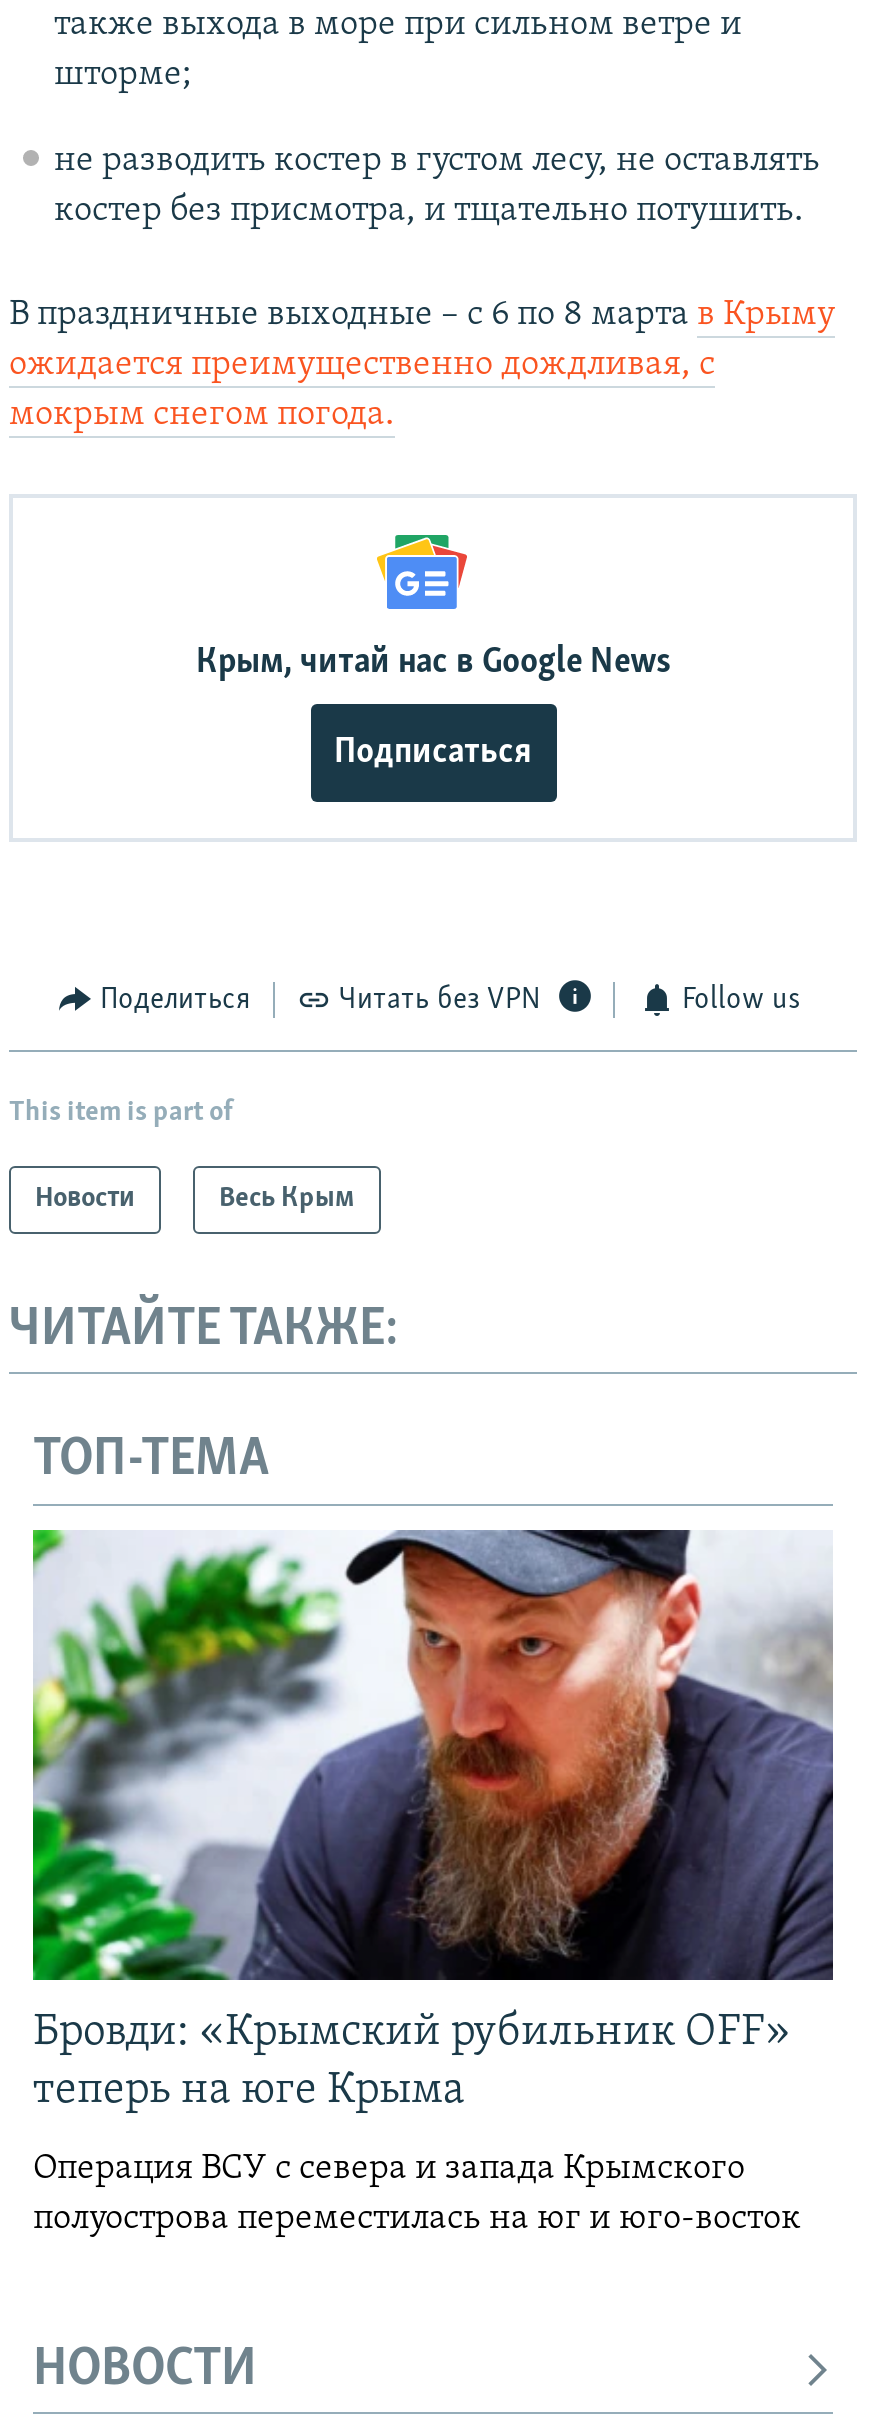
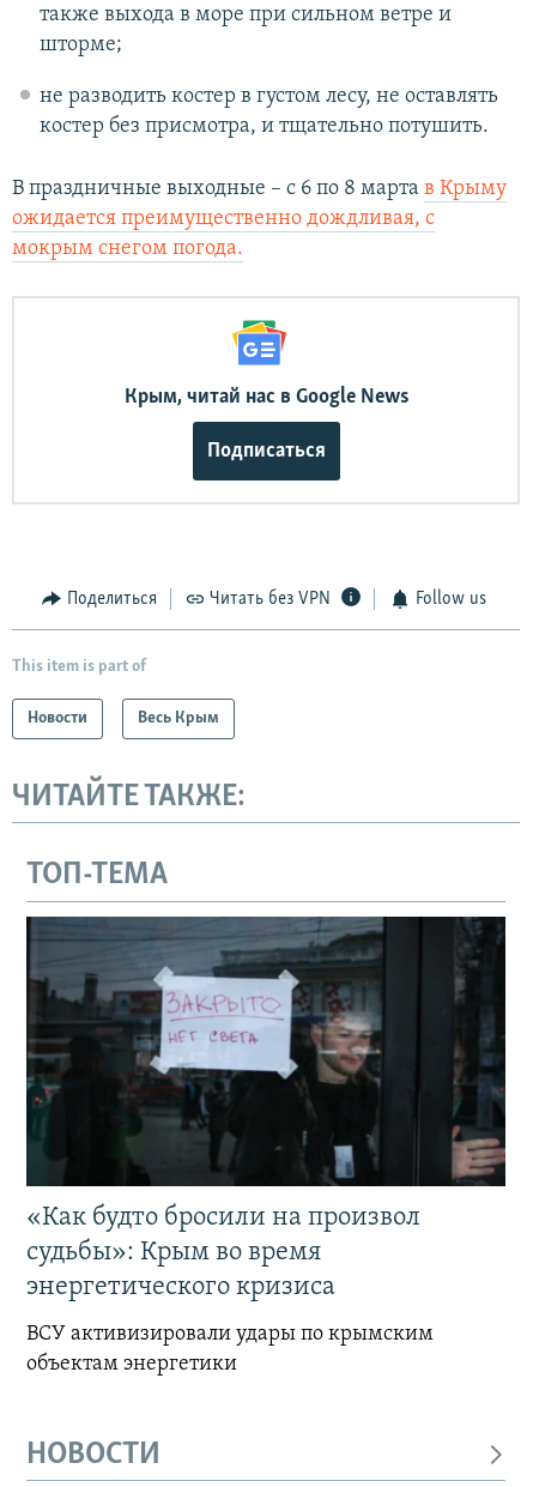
[31,1528,835,2114] [image] | Бровди: «Крымский рубильник OFF» | теперь на юге Крыма -> [25,915,507,1301] [image] | «Как будто бросили на произвол | судьбы»: Крым во время | энергетического кризиса
[33,2150,801,2238] Операция ВСУ с севера и запада Крымского | полуострова переместилась на юг и юго-восток -> [26,1323,434,1375] ВСУ активизировали удары по крымским | объектам энергетики

